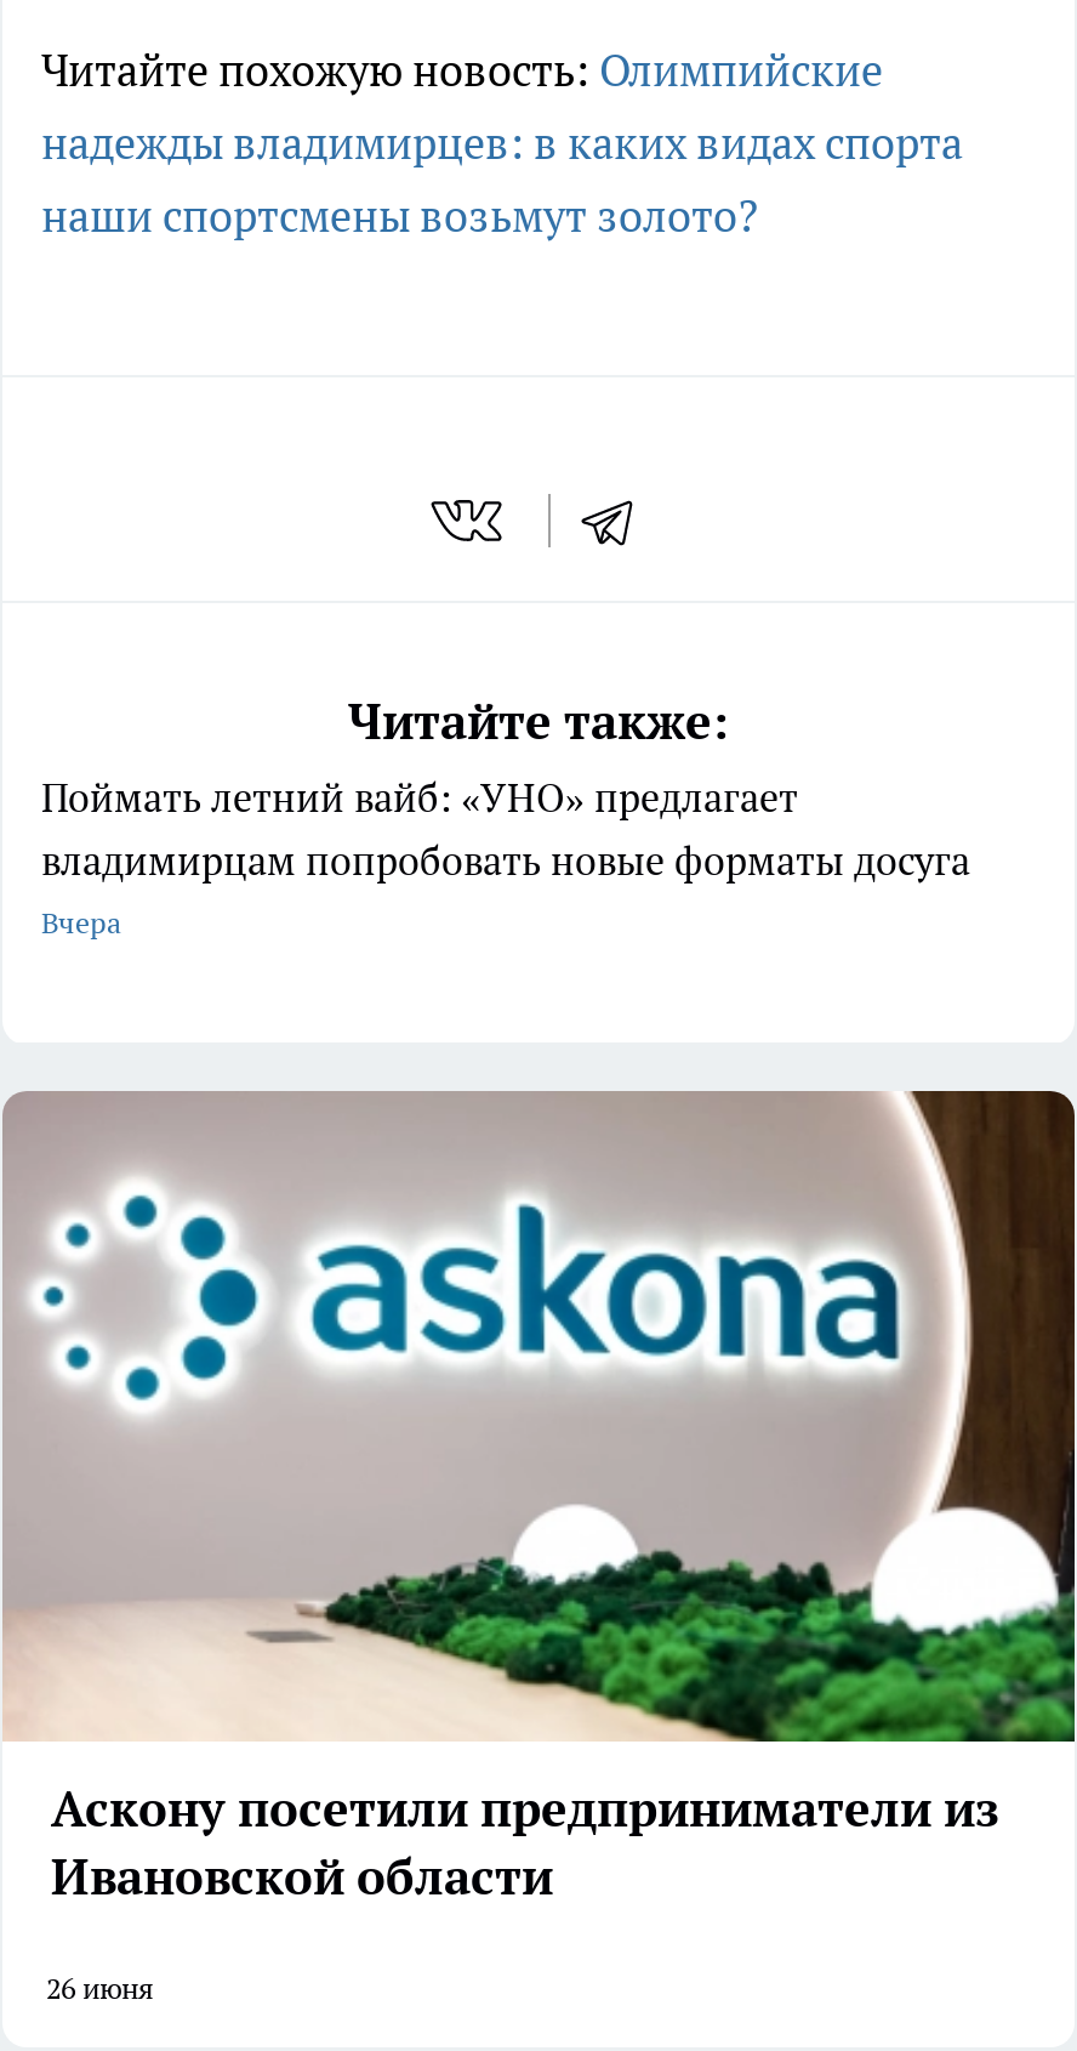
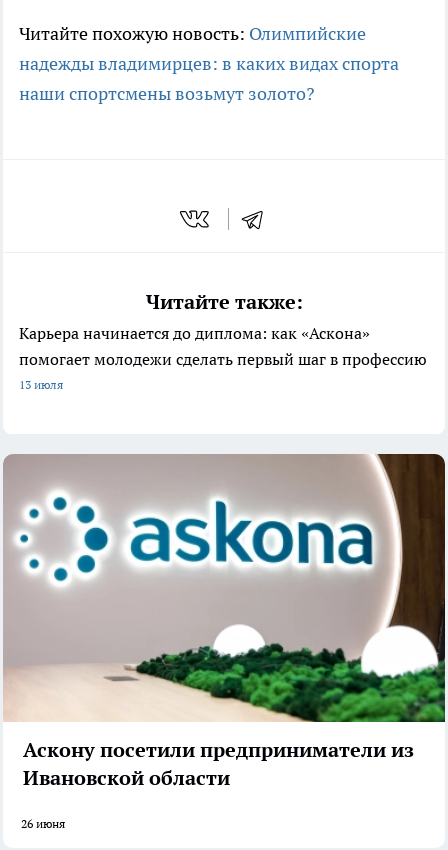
[41,774,970,941] Поймать летний вайб: «УНО» предлагает | владимирцам попробовать новые форматы досуга | Вчера -> [19,323,427,392] Карьера начинается до диплома: как «Аскона» | помогает молодежи сделать первый шаг в профессию | 13 июля

